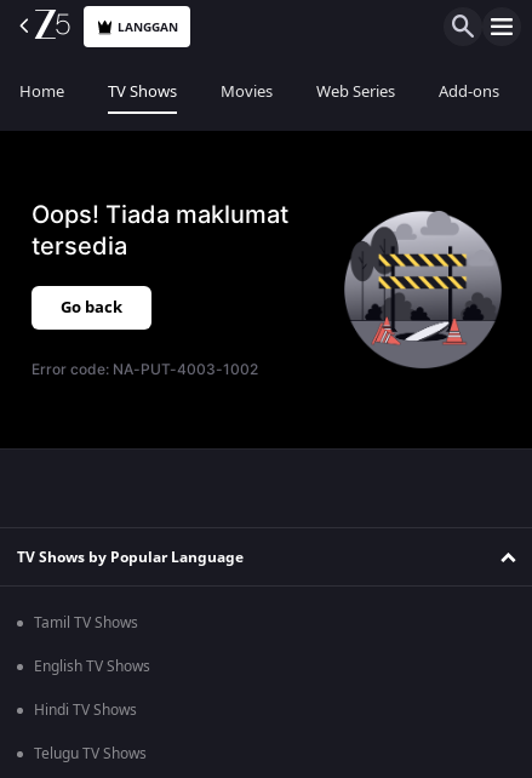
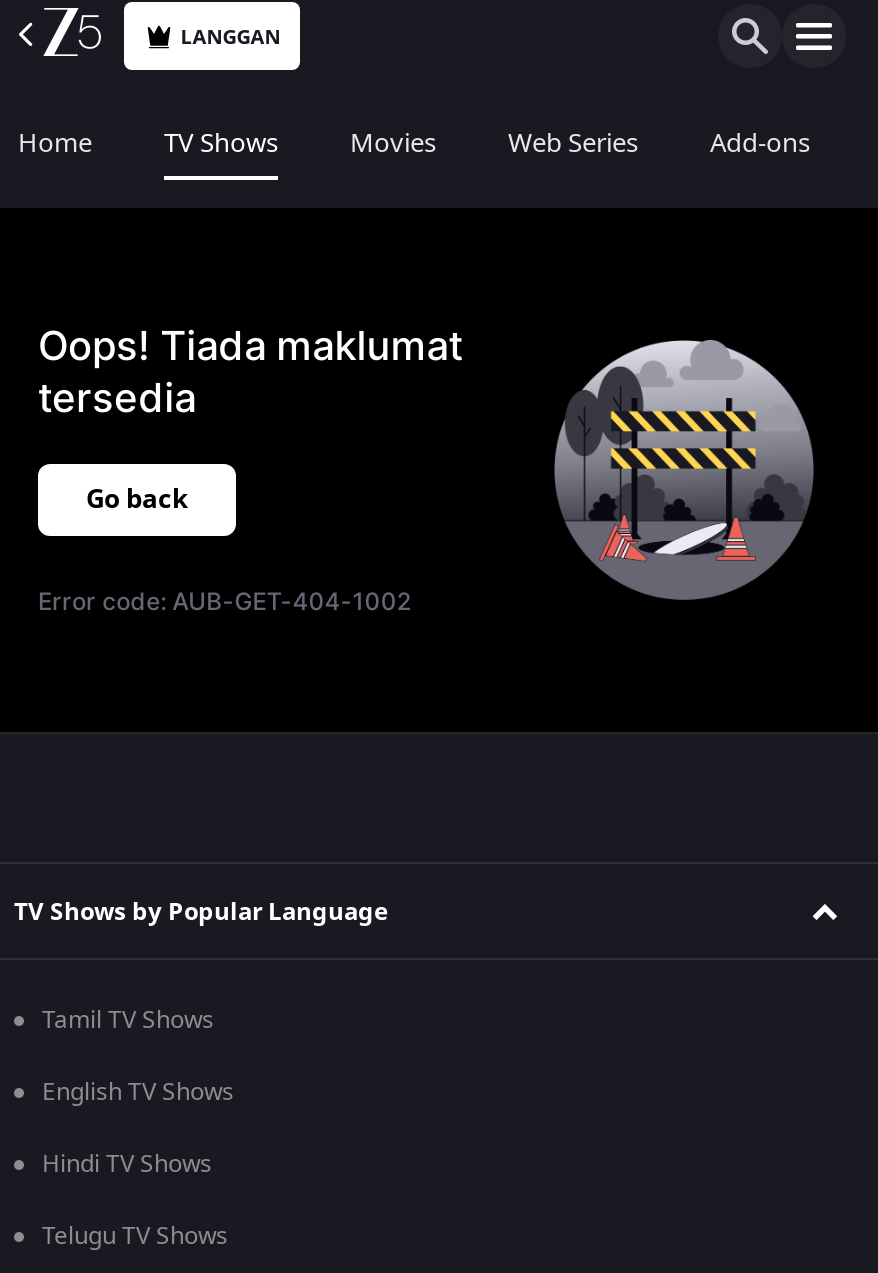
[32,360,259,378] Error code: NA-PUT-4003-1002 -> [38,586,411,616] Error code: AUB-GET-404-1002

